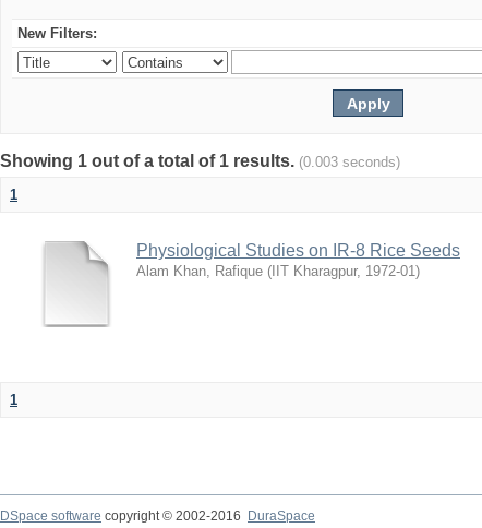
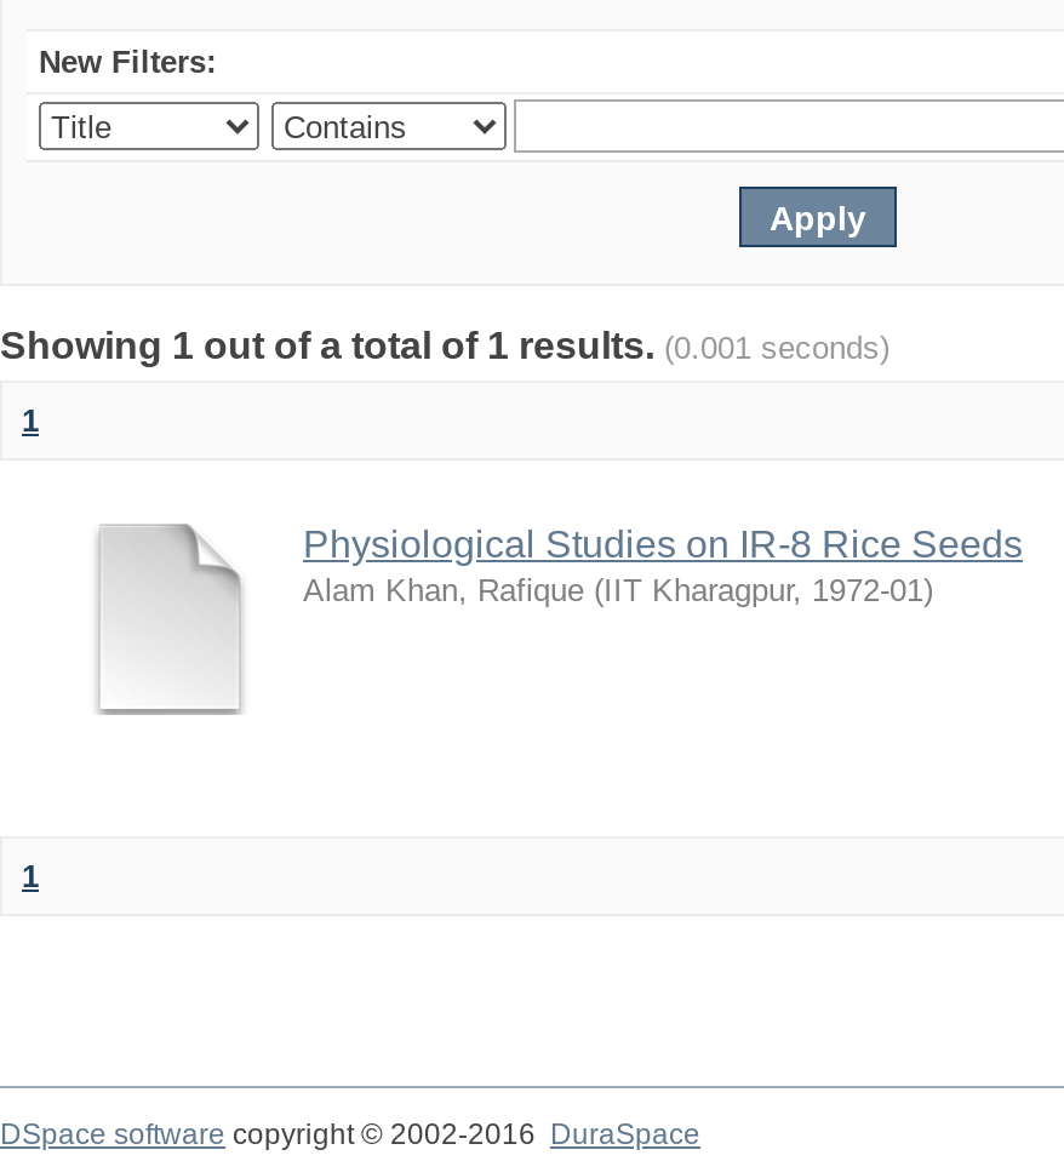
[0,152,400,170] Showing 1 out of a total of 1 results. (0.003 seconds) -> [0,325,889,366] Showing 1 out of a total of 1 results. (0.001 seconds)

